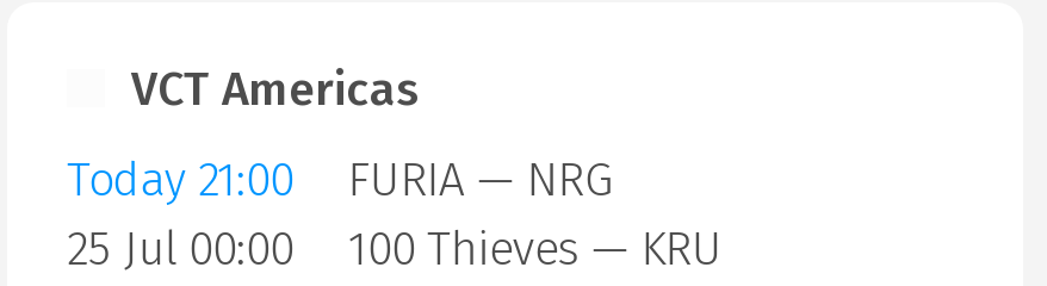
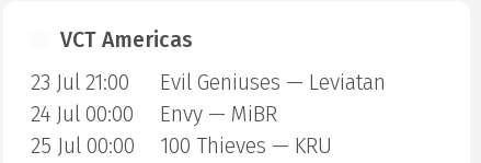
[66,152,610,207] Today 21:00 | FURIA — NRG -> [30,70,386,127] 23 Jul 21:00 | Evil Geniuses — Leviatan | 24 Jul 00:00 | Envy — MiBR

